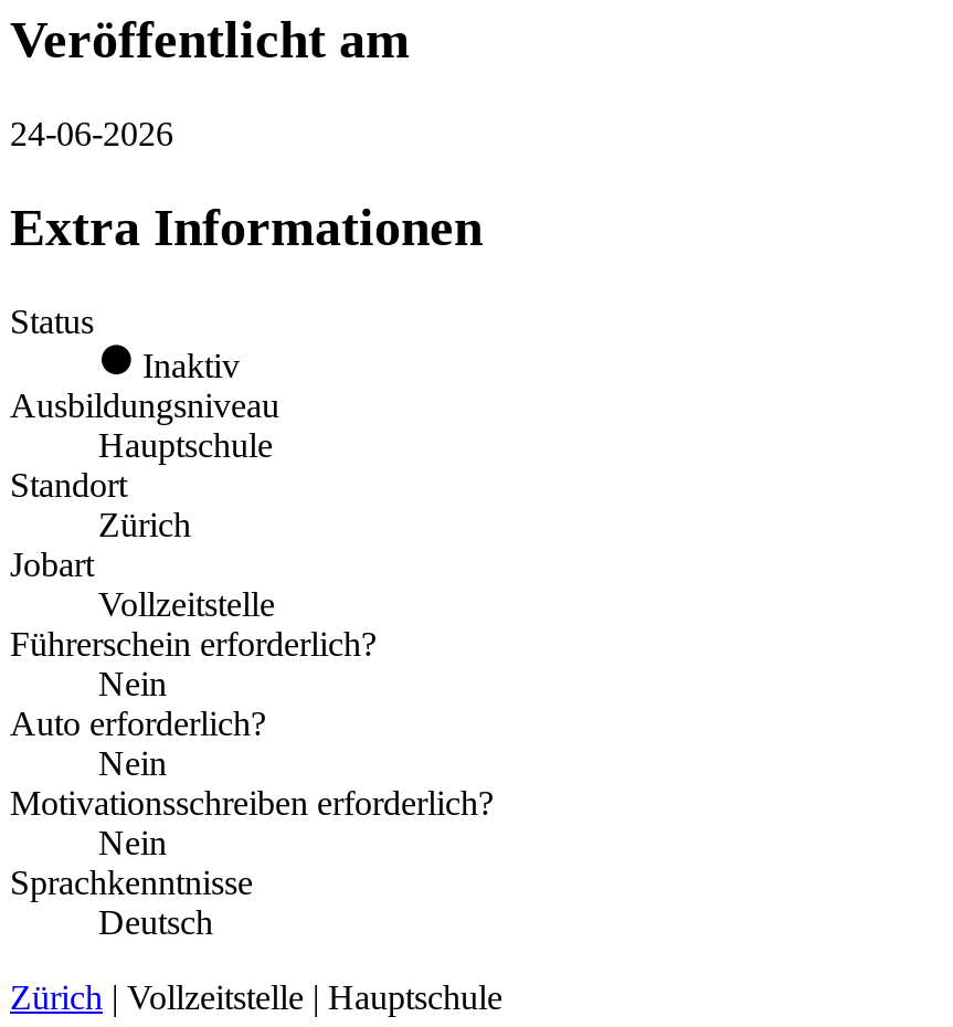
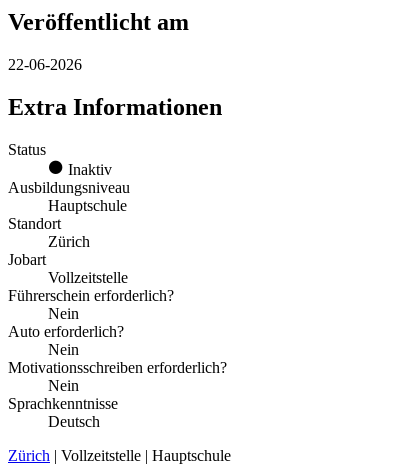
[10,115,173,152] 24-06-2026 -> [8,56,82,73] 22-06-2026

